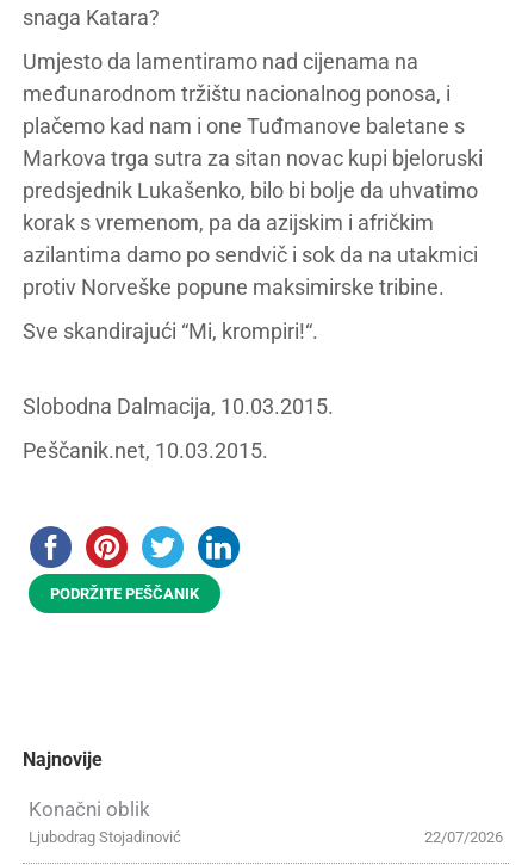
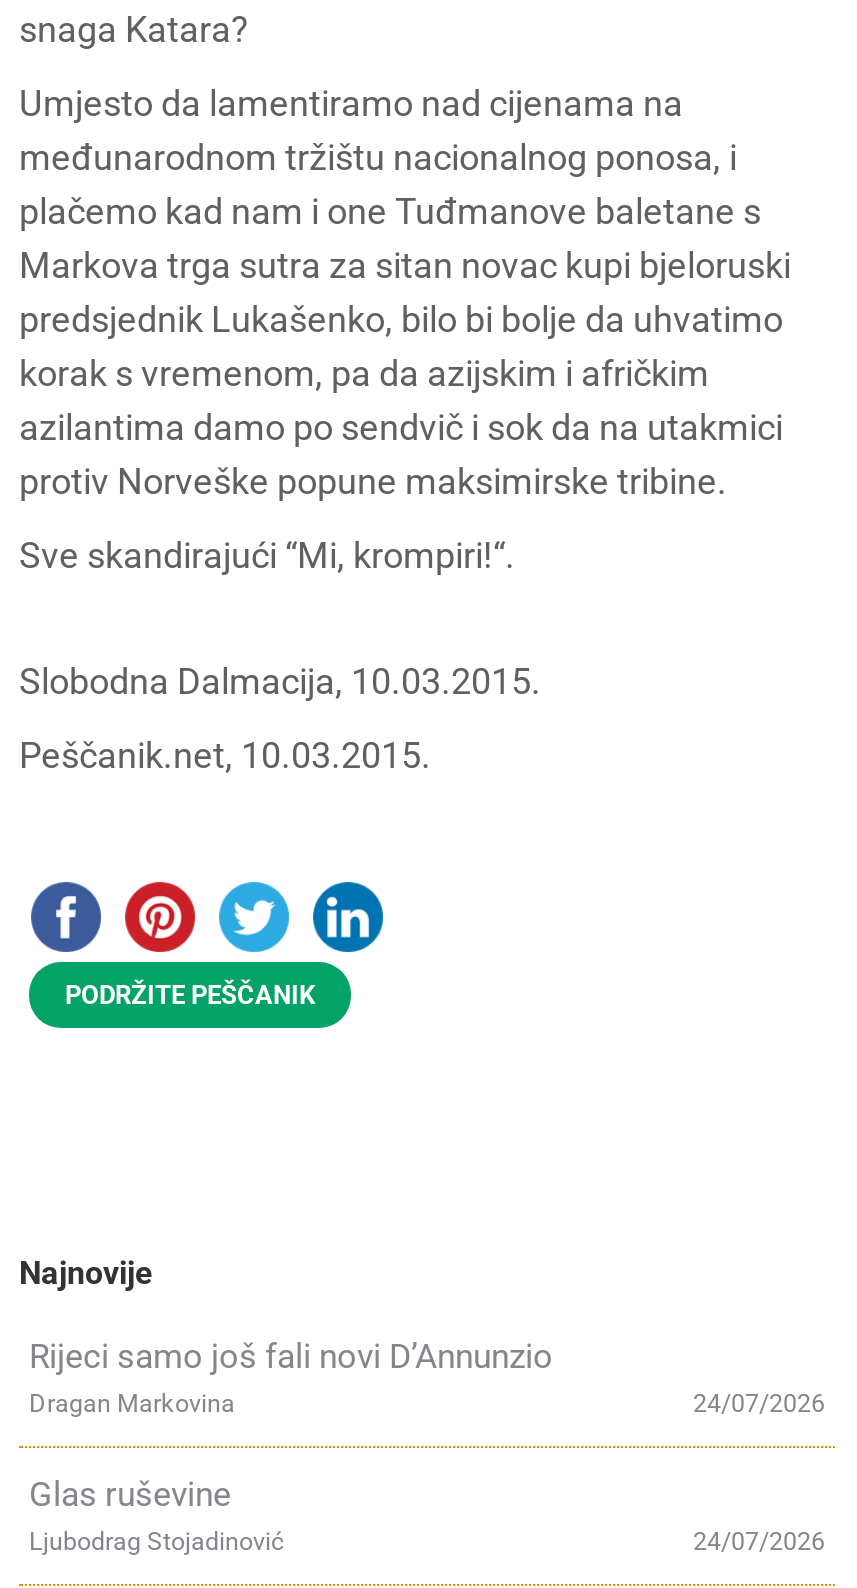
[29,797,503,846] Konačni oblik | 22/07/2026 -> [29,1336,825,1556] Rijeci samo još fali novi D’Annunzio | 24/07/2026 | Dragan Markovina | Glas ruševine | 24/07/2026

